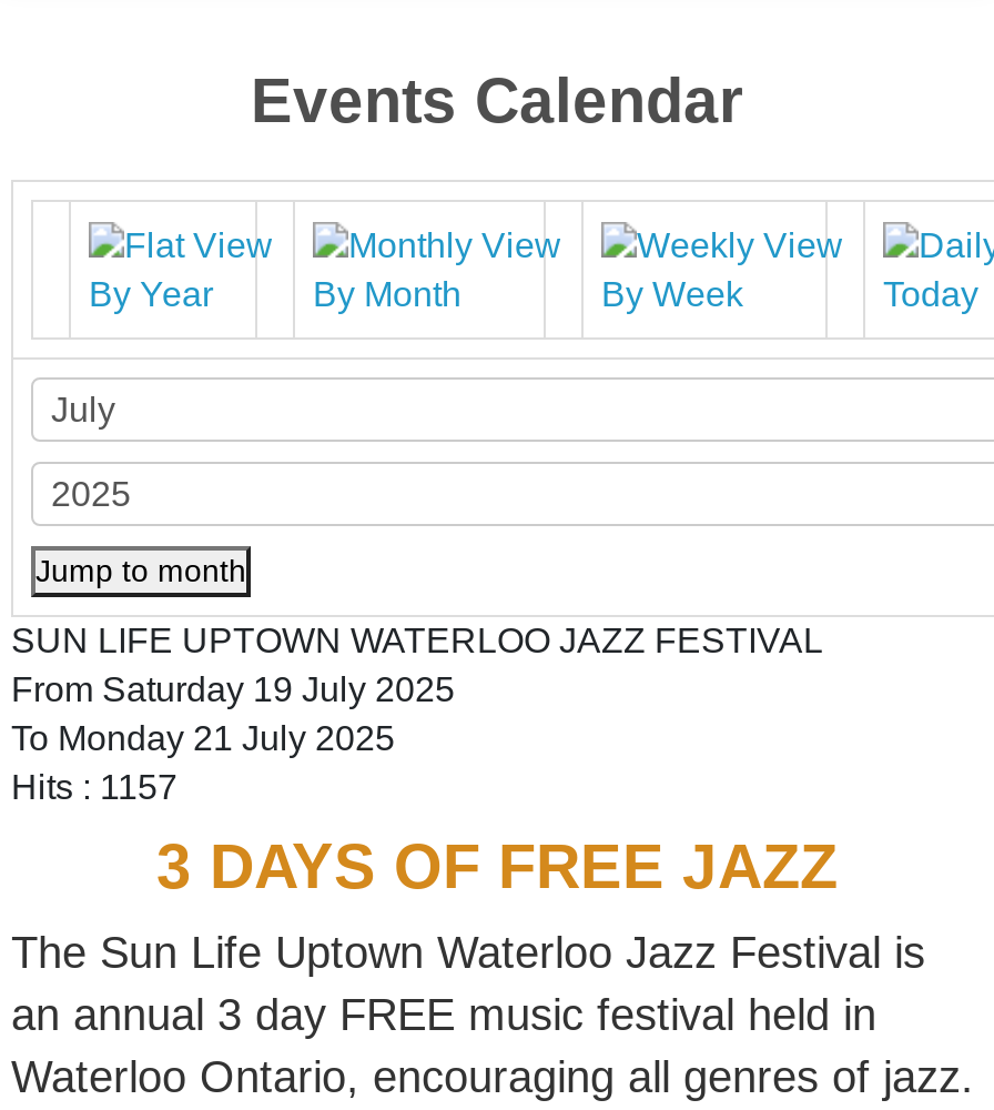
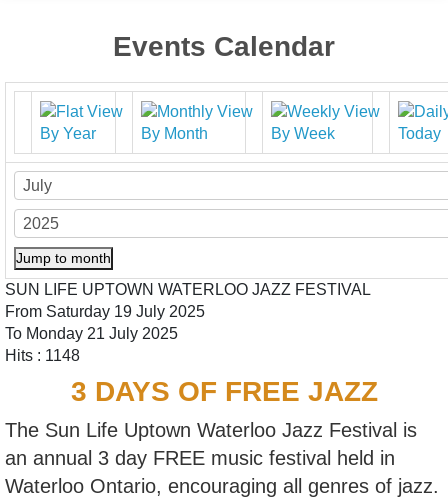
[11,769,177,806] Hits: 1157 -> [5,347,80,364] Hits: 1148

